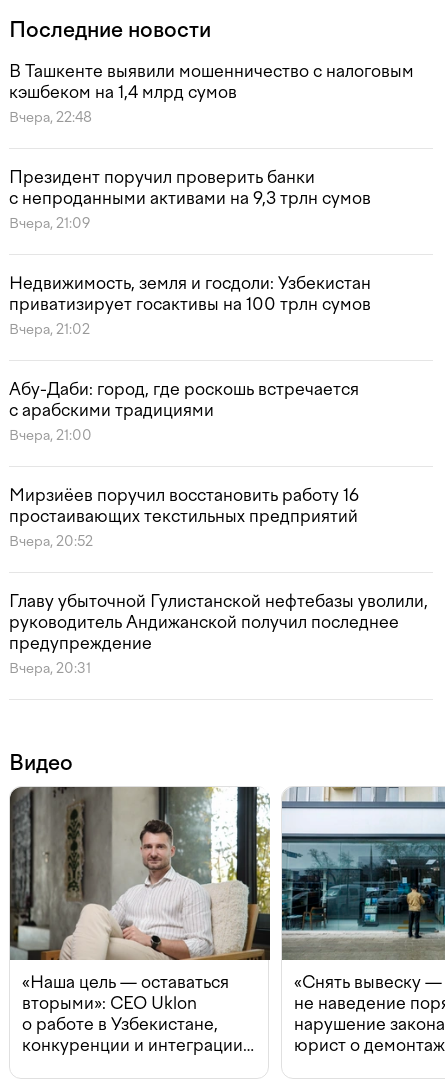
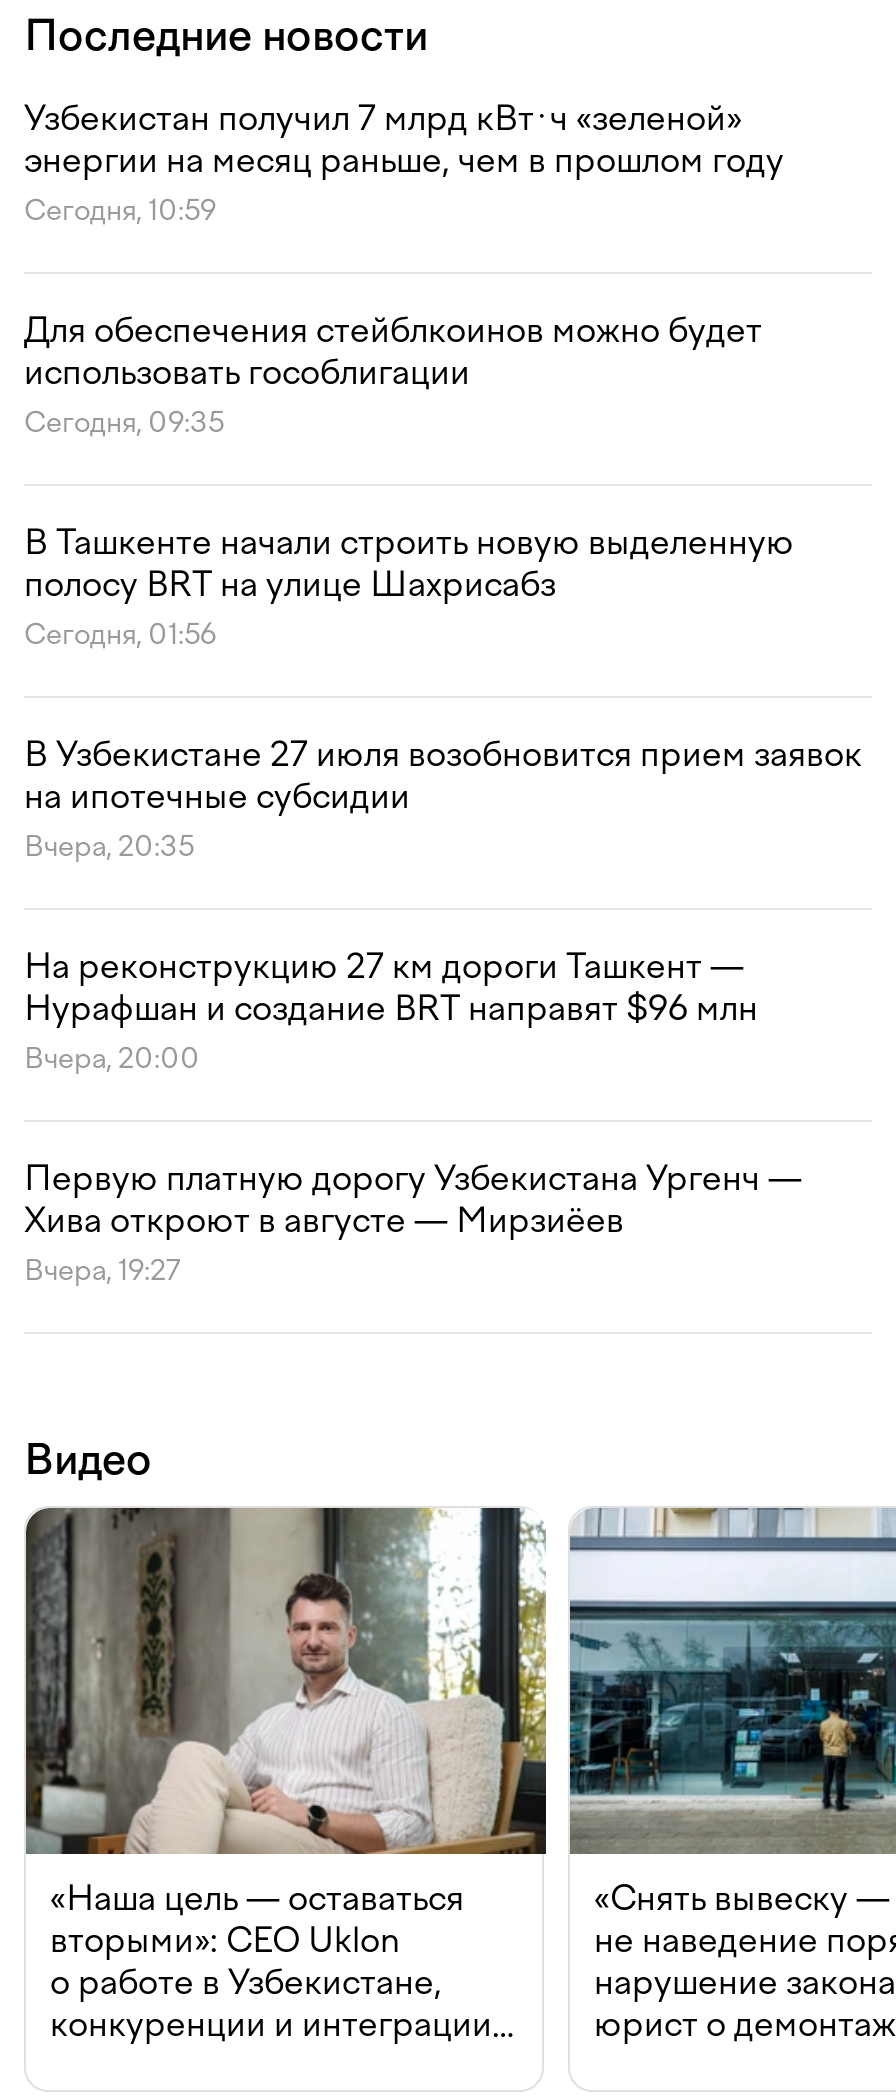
[9,61,414,126] В Ташкенте выявили мошенничество с налоговым | кэшбеком на 1,4 млрд сумов | Вчера, 22:48 -> [24,99,784,229] Узбекистан получил 7 млрд кВт·ч «зеленой» | энергии на месяц раньше, чем в прошлом году | Сегодня, 10:59
[9,167,371,232] Президент поручил проверить банки | с непроданными активами на 9,3 трлн сумов | Вчера, 21:09 -> [24,311,762,441] Для обеспечения стейблкоинов можно будет | использовать гособлигации | Сегодня, 09:35
[9,273,371,338] Недвижимость, земля и госдоли: Узбекистан | приватизирует госактивы на 100 трлн сумов | Вчера, 21:02 -> [24,523,794,653] В Ташкенте начали строить новую выделенную | полосу BRT на улице Шахрисабз | Сегодня, 01:56
[9,379,359,444] Абу-Даби: город, где роскошь встречается | с арабскими традициями | Вчера, 21:00 -> [24,735,862,865] В Узбекистане 27 июля возобновится прием заявок | на ипотечные субсидии | Вчера, 20:35
[9,485,359,550] Мирзиёев поручил восстановить работу 16 | простаивающих текстильных предприятий | Вчера, 20:52 -> [24,947,758,1077] На реконструкцию 27 км дороги Ташкент — | Нурафшан и создание BRT направят $96 млн | Вчера, 20:00
[9,591,428,677] Главу убыточной Гулистанской нефтебазы уволили, | руководитель Андижанской получил последнее | предупреждение | Вчера, 20:31 -> [24,1159,802,1289] Первую платную дорогу Узбекистана Ургенч — | Хива откроют в августе — Мирзиёев | Вчера, 19:27

